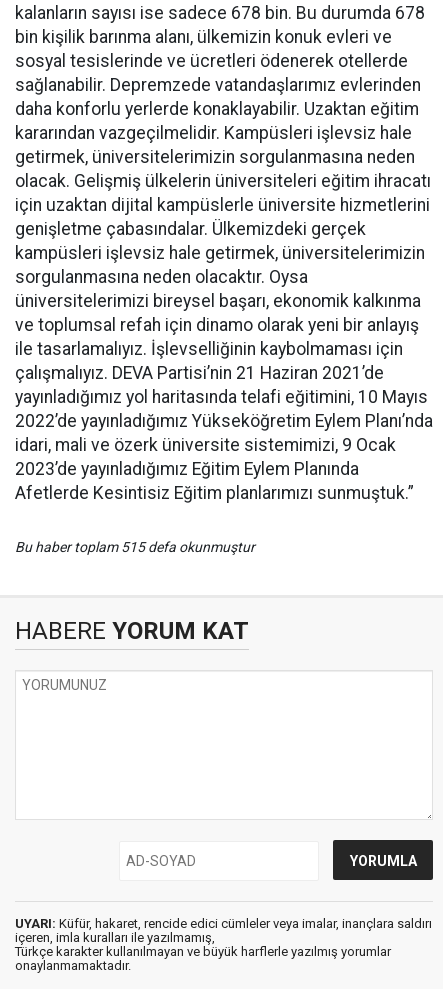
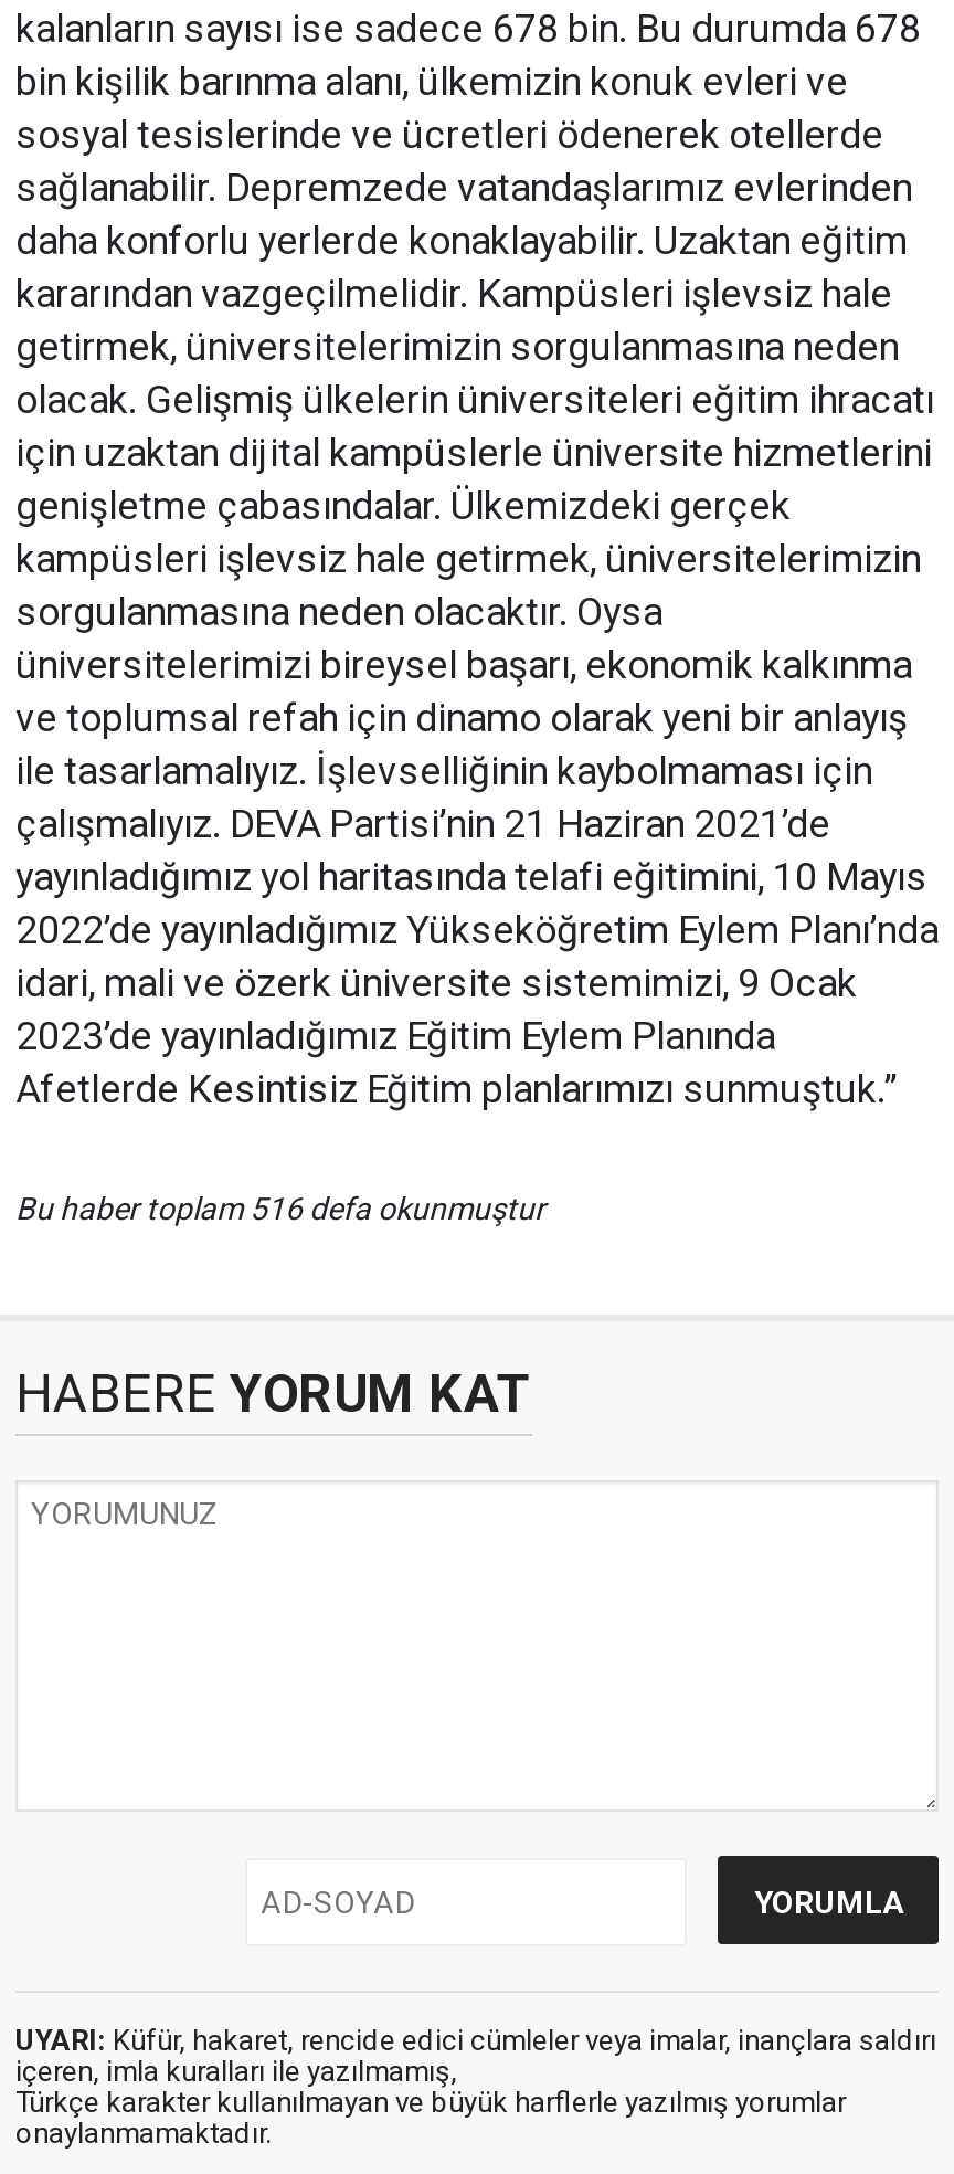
[15,539,255,555] Bu haber toplam 515 defa okunmuştur -> [15,1191,545,1226] Bu haber toplam 516 defa okunmuştur

